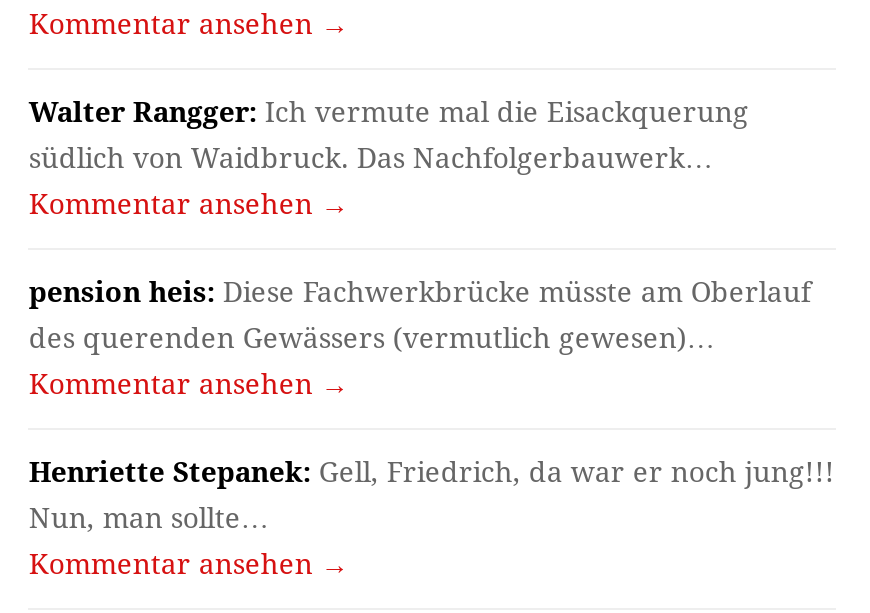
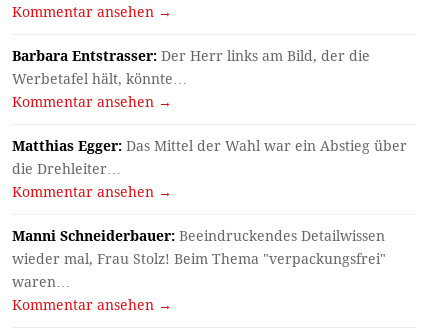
[29,97,749,175] Walter Rangger: Ich vermute mal die Eisackquerung | südlich von Waidbruck. Das Nachfolgerbauwerk… -> [12,48,370,87] Barbara Entstrasser: Der Herr links am Bild, der die | Werbetafel hält, könnte…
[29,277,811,355] pension heis: Diese Fachwerkbrücke müsste am Oberlauf | des querenden Gewässers (vermutlich gewesen)… -> [12,138,407,177] Matthias Egger: Das Mittel der Wahl war ein Abstieg über | die Drehleiter…
[29,457,835,535] Henriette Stepanek: Gell, Friedrich, da war er noch jung!!! | Nun, man sollte… -> [12,228,386,290] Manni Schneiderbauer: Beeindruckendes Detailwissen | wieder mal, Frau Stolz! Beim Thema "verpackungsfrei" | waren…

